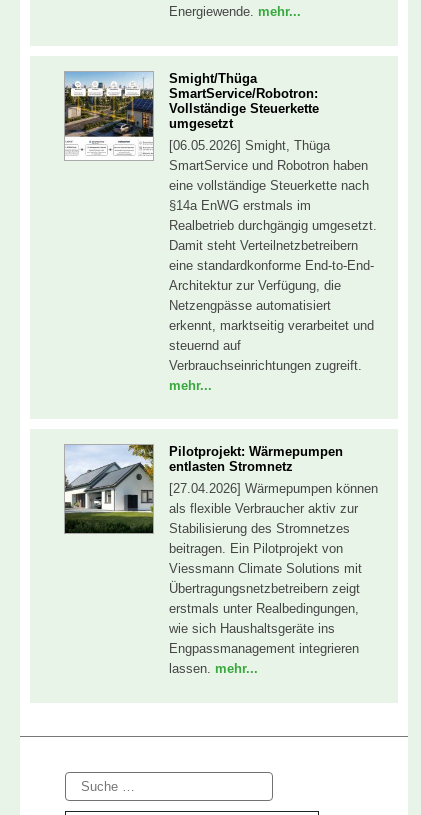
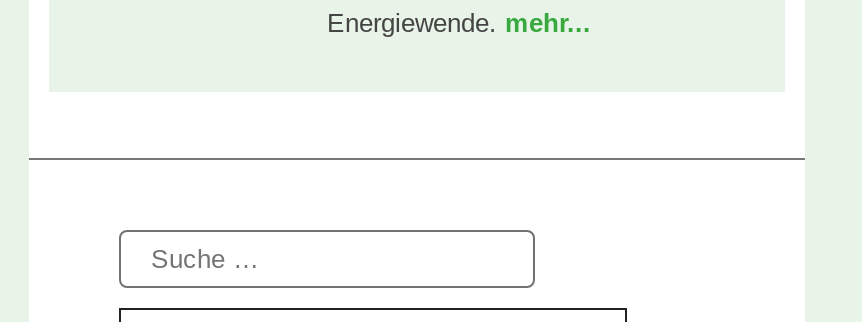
[63,71,377,393] [image] | Smight/Thüga | SmartService/Robotron: | Vollständige Steuerkette | umgesetzt | [06.05.2026] Smight, Thüga | SmartService und Robotron haben | eine vollständige Steuerkette nach | §14a EnWG erstmals im | Realbetrieb durchgängig umgesetzt. | Damit steht Verteilnetzbetreibern | eine standardkonforme End-to-End- | Architektur zur Verfügung, die | Netzengpässe automatisiert | erkennt, marktseitig verarbeitet und | steuernd auf | Verbrauchseinrichtungen zugreift. | mehr... -> none
[64,443,378,676] [image] | Pilotprojekt: Wärmepumpen | entlasten Stromnetz | [27.04.2026] Wärmepumpen können | als flexible Verbraucher aktiv zur | Stabilisierung des Stromnetzes | beitragen. Ein Pilotprojekt von | Viessmann Climate Solutions mit | Übertragungsnetzbetreibern zeigt | erstmals unter Realbedingungen, | wie sich Haushaltsgeräte ins | Engpassmanagement integrieren | lassen. mehr... -> none

